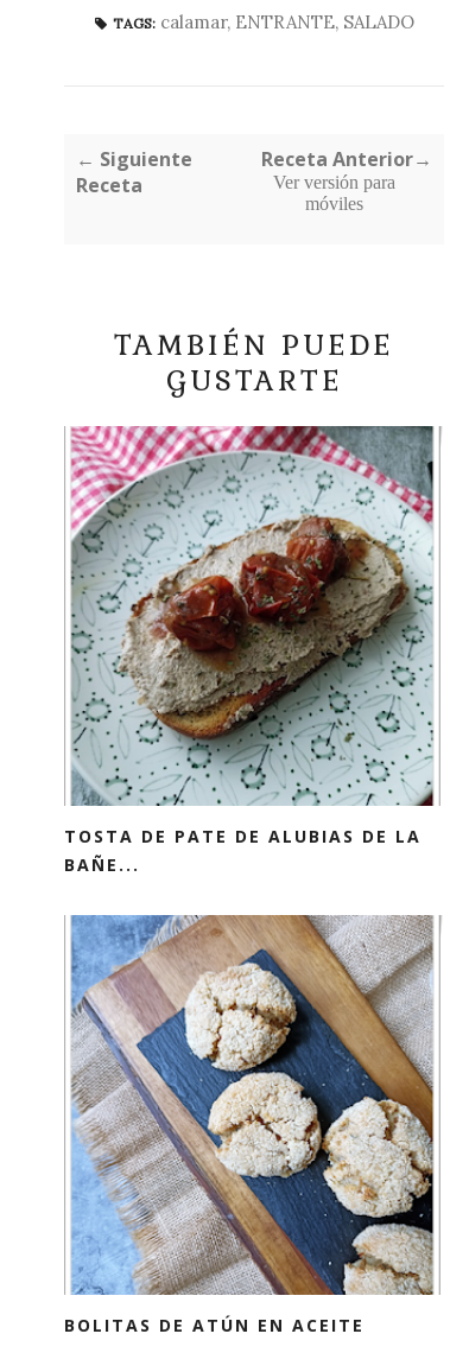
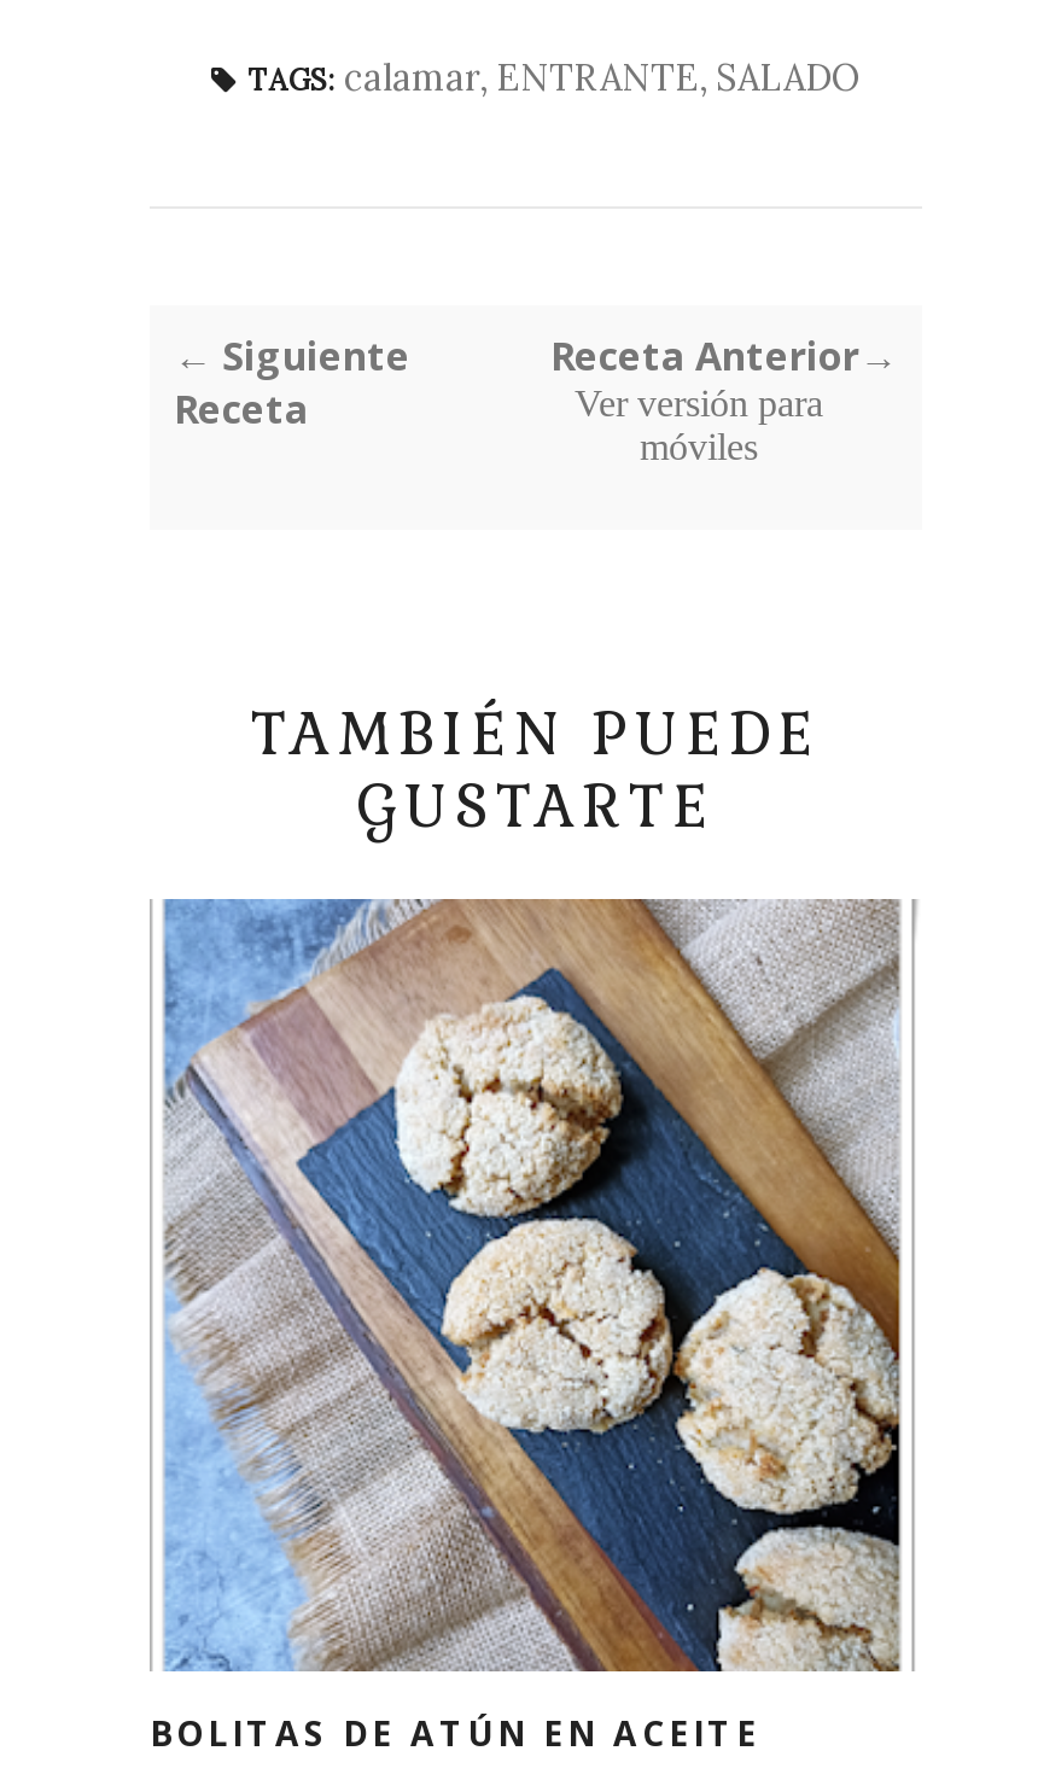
[64,425,433,876] [image] | TOSTA DE PATE DE ALUBIAS DE LA | BAÑE... -> none

